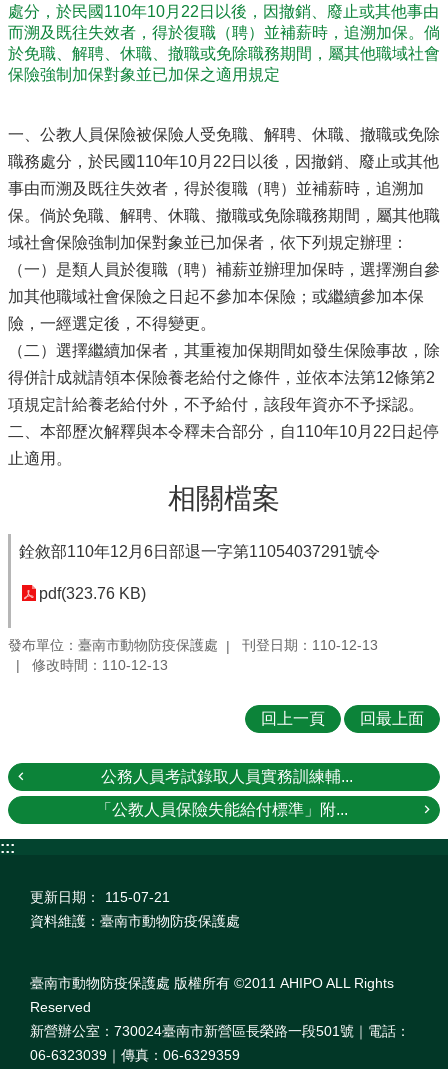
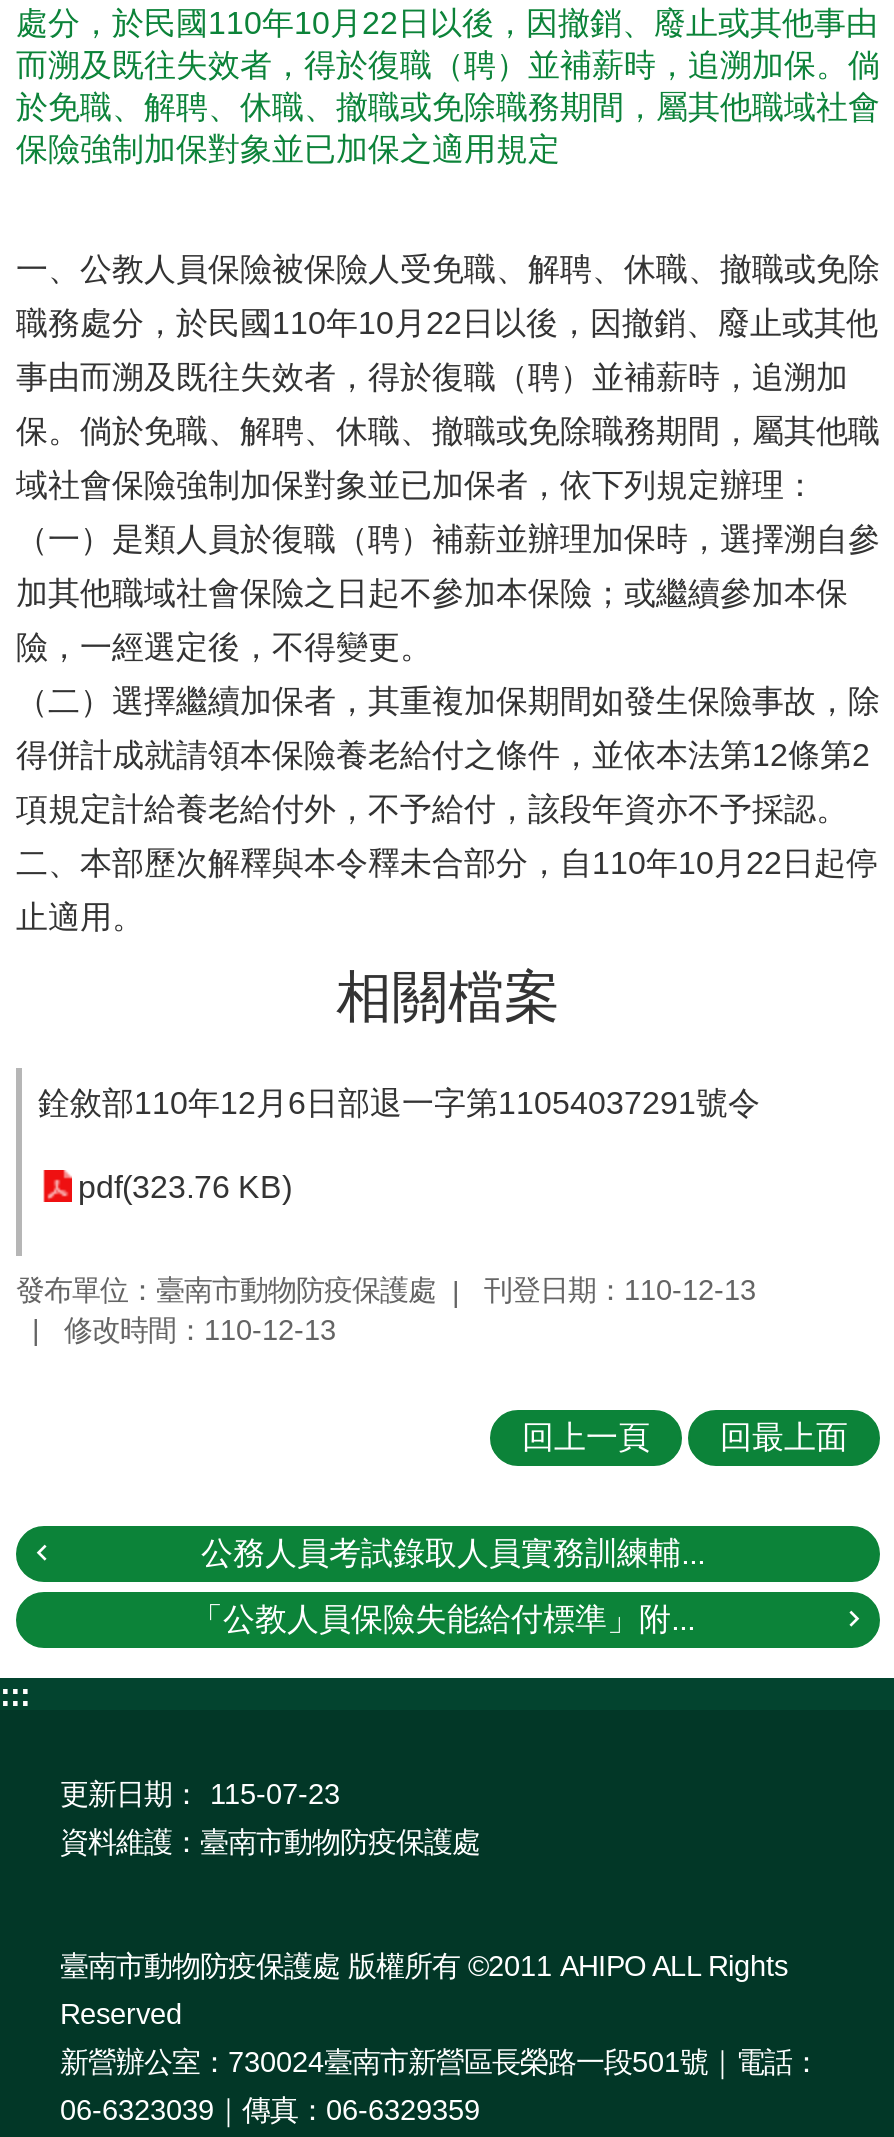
[30,889,170,905] 更新日期： 115-07-21 -> [60,1778,340,1810] 更新日期： 115-07-23

